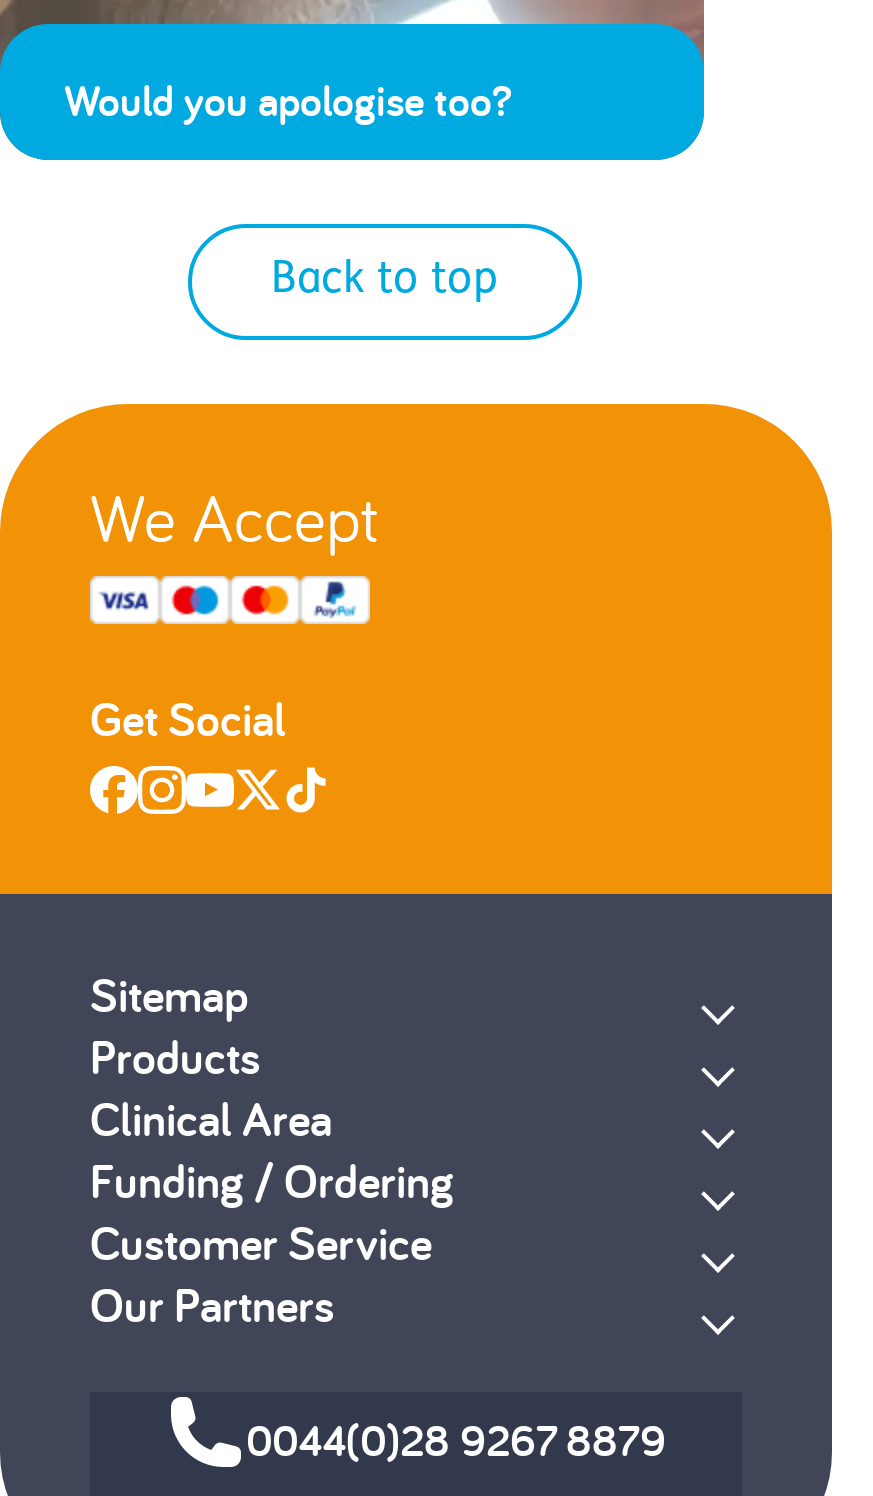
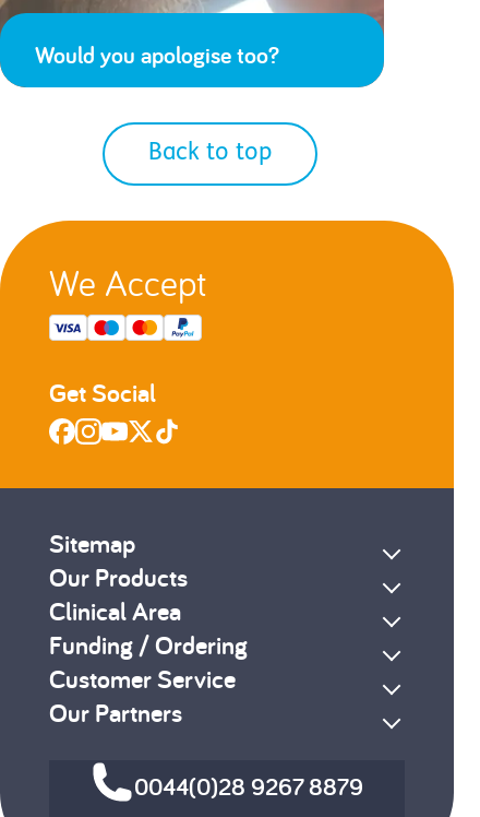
[90,1026,260,1088] Products -> [49,561,188,594] Our Products

